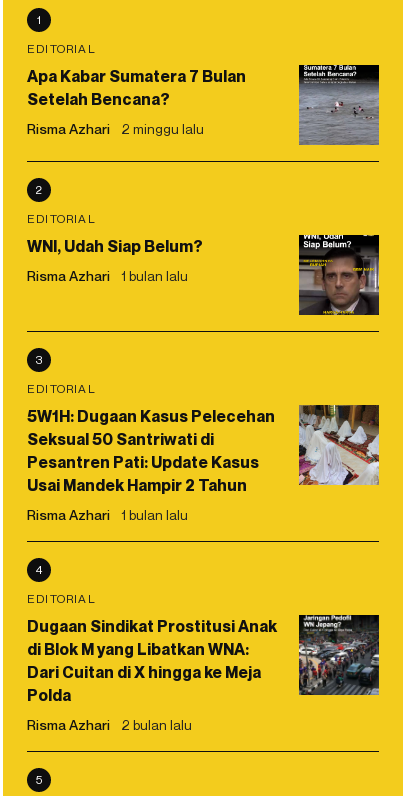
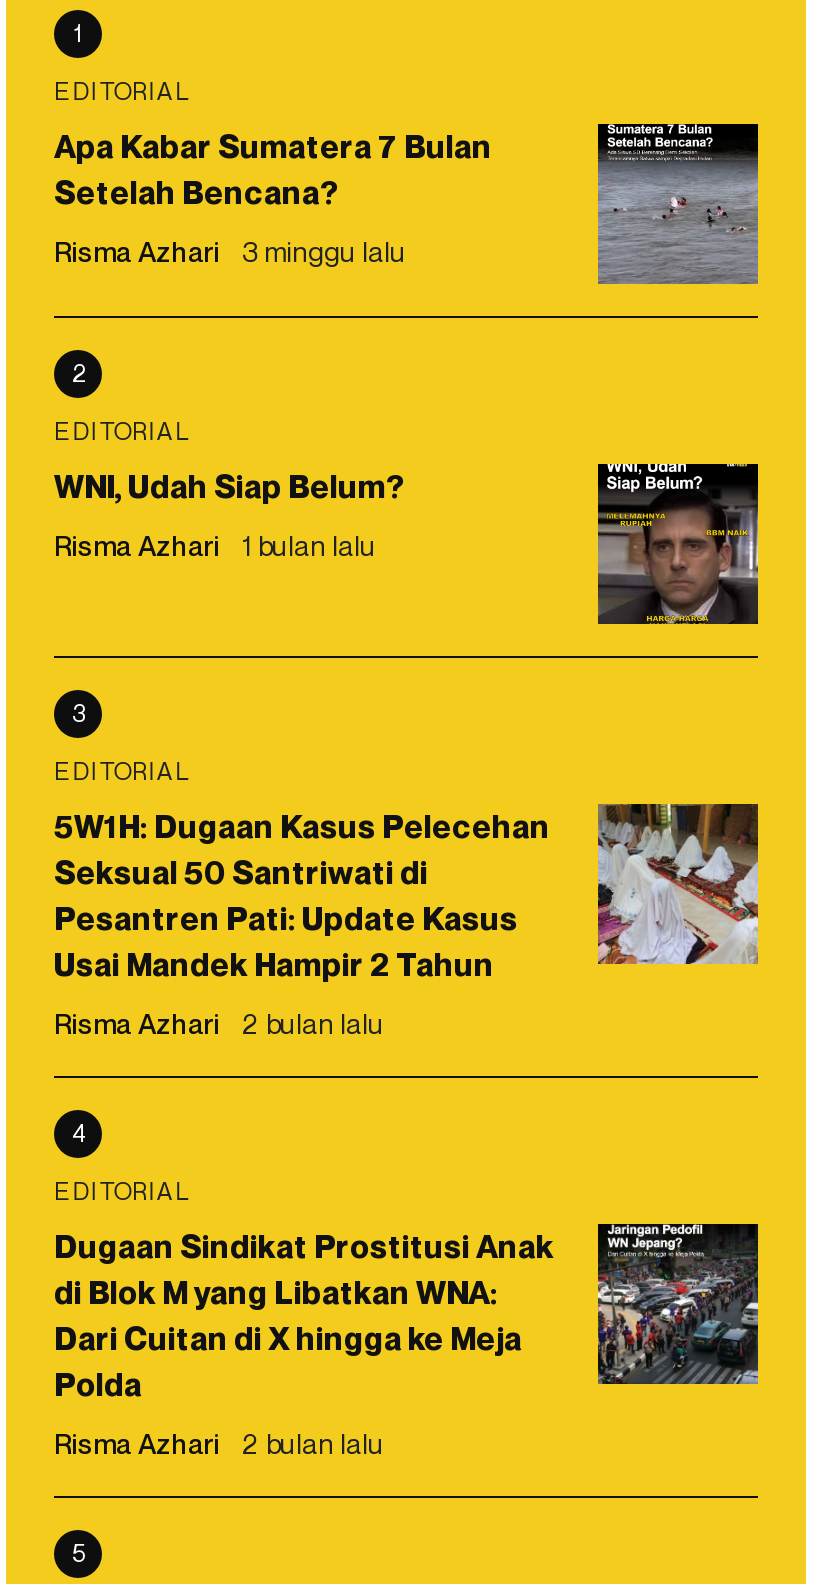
[27,120,204,137] Risma Azhari 2 minggu lalu -> [54,234,406,268] Risma Azhari 3 minggu lalu
[27,506,188,523] Risma Azhari 1 bulan lalu -> [54,1006,384,1040] Risma Azhari 2 bulan lalu

